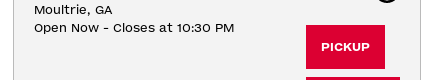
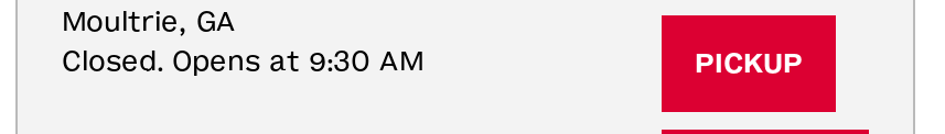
[34,21,234,35] Open Now - Closes at 10:30 PM -> [62,47,423,77] Closed. Opens at 9:30 AM

